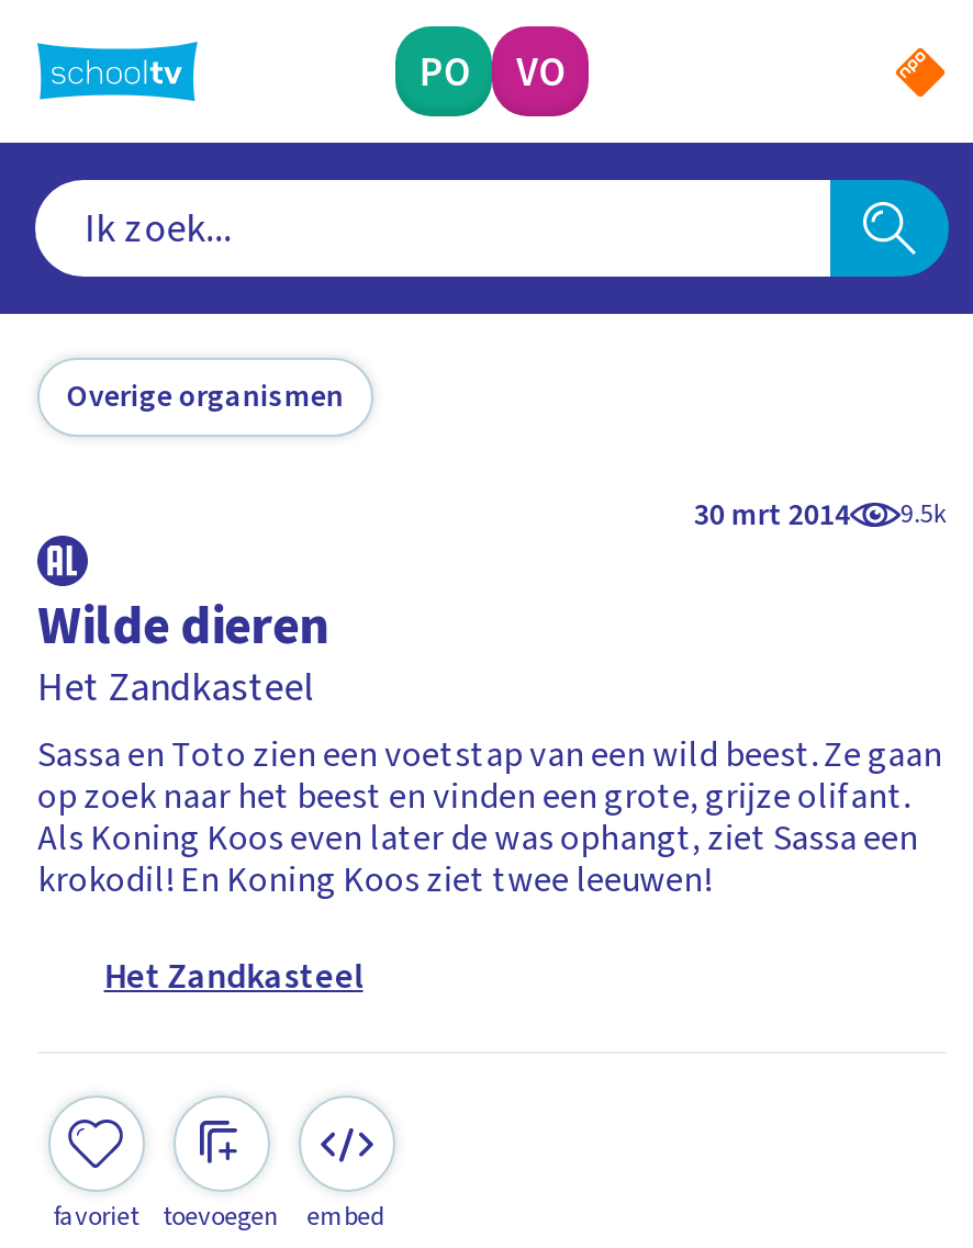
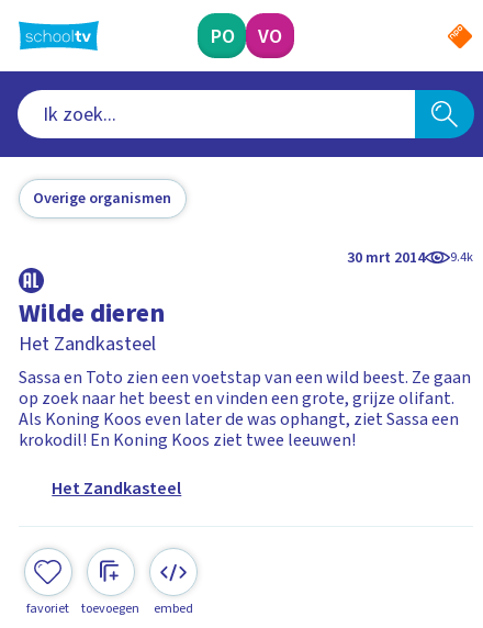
[694,493,946,537] 30 mrt 2014 9.5k -> [347,246,473,268] 30 mrt 2014 9.4k

